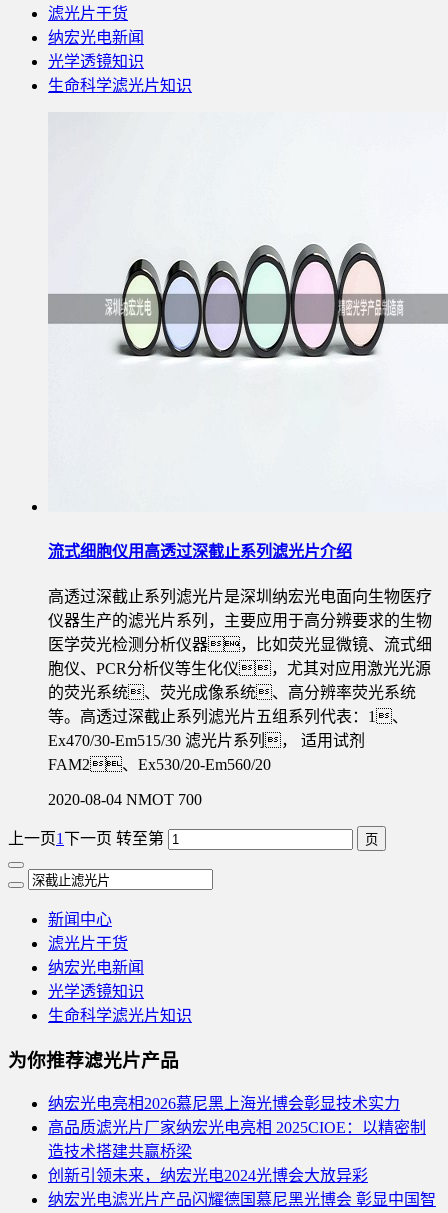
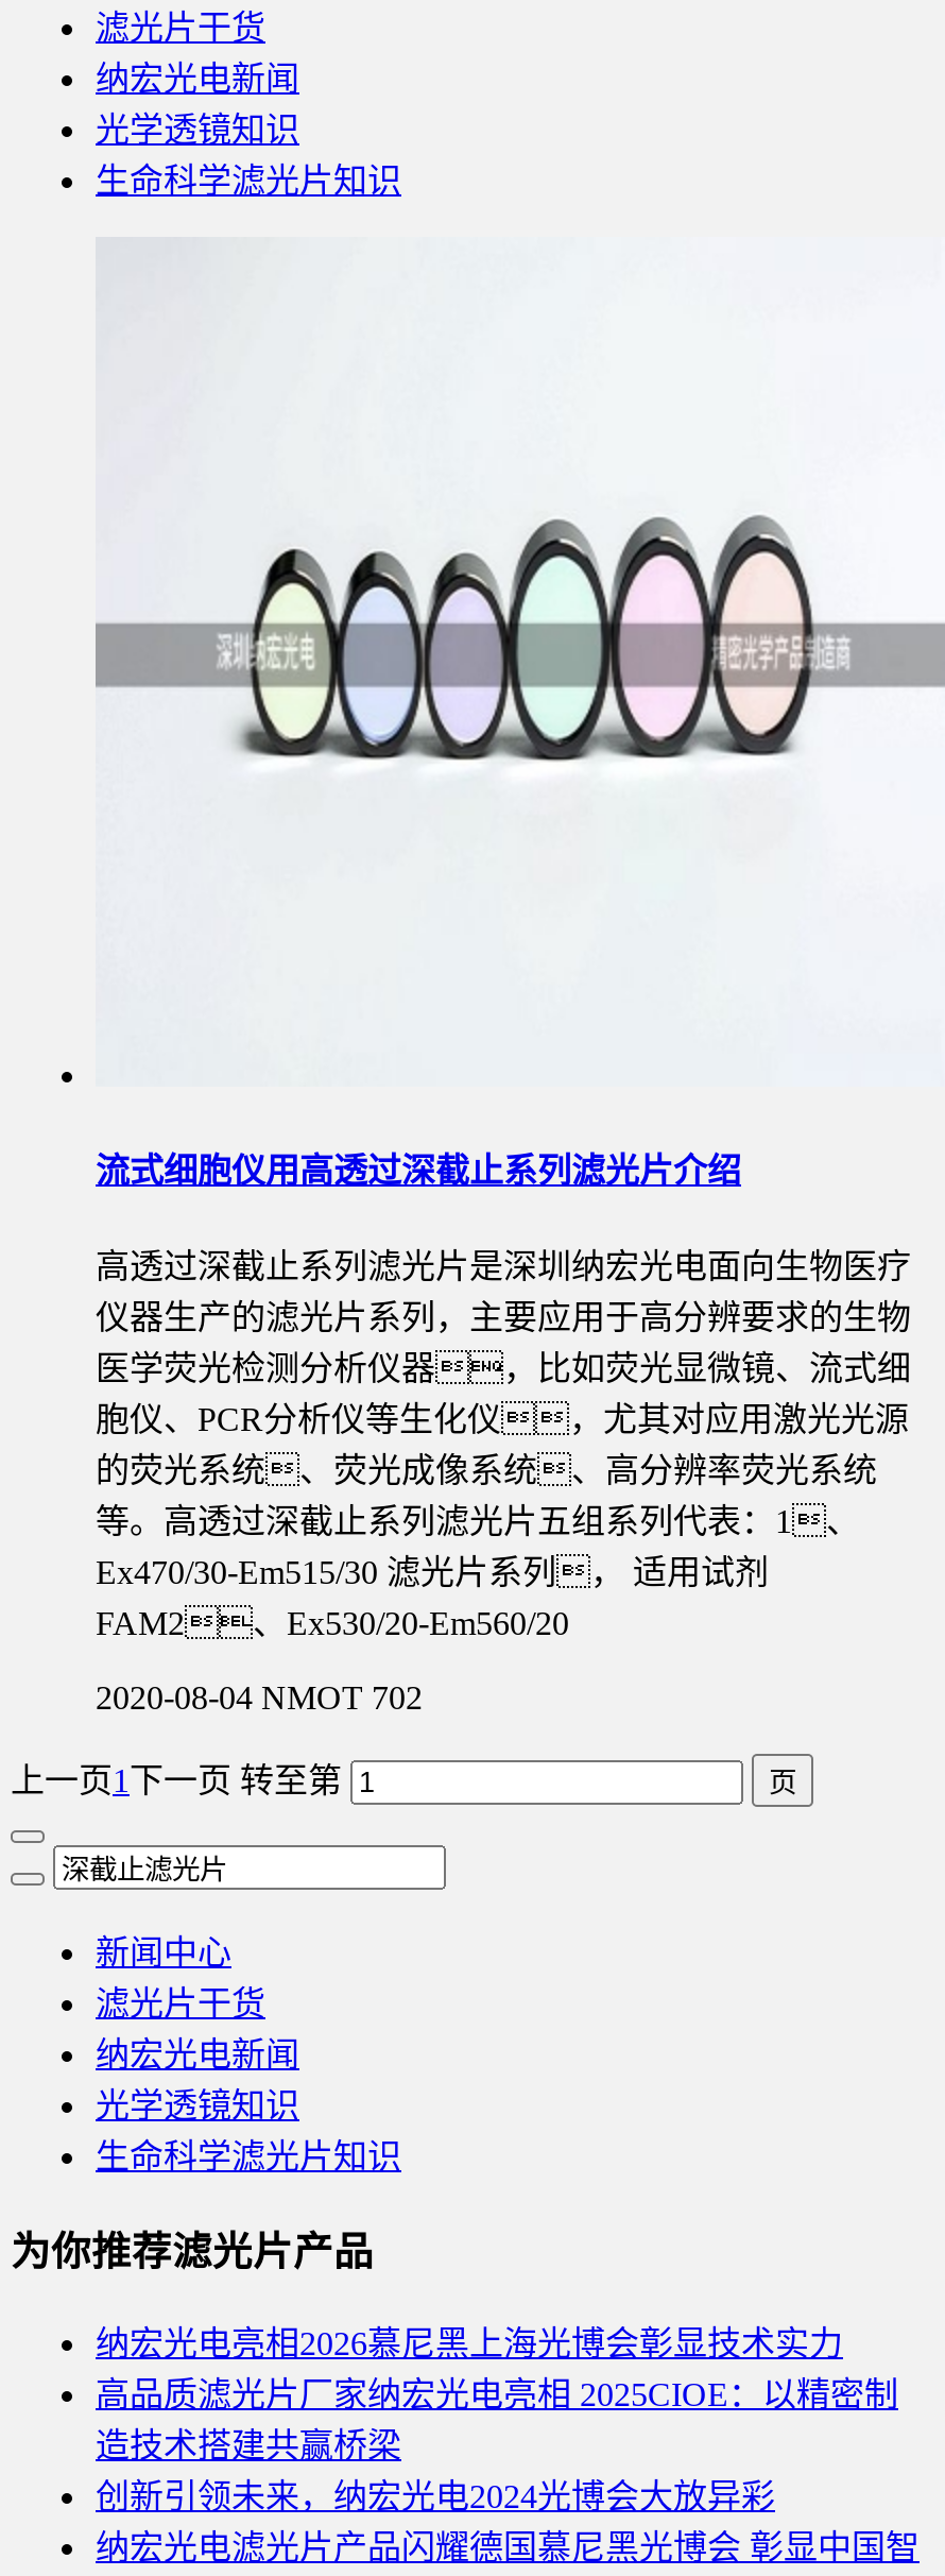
[48,791,202,808] 2020-08-04 NMOT 700 -> [96,1679,423,1715] 2020-08-04 NMOT 702

